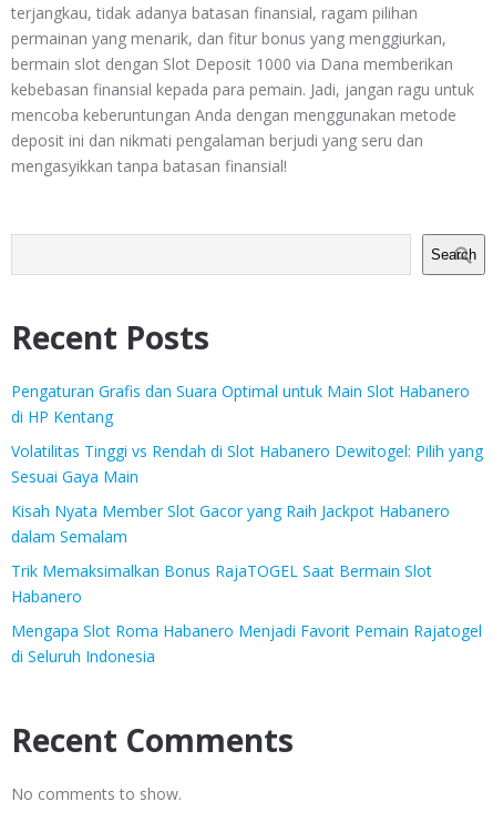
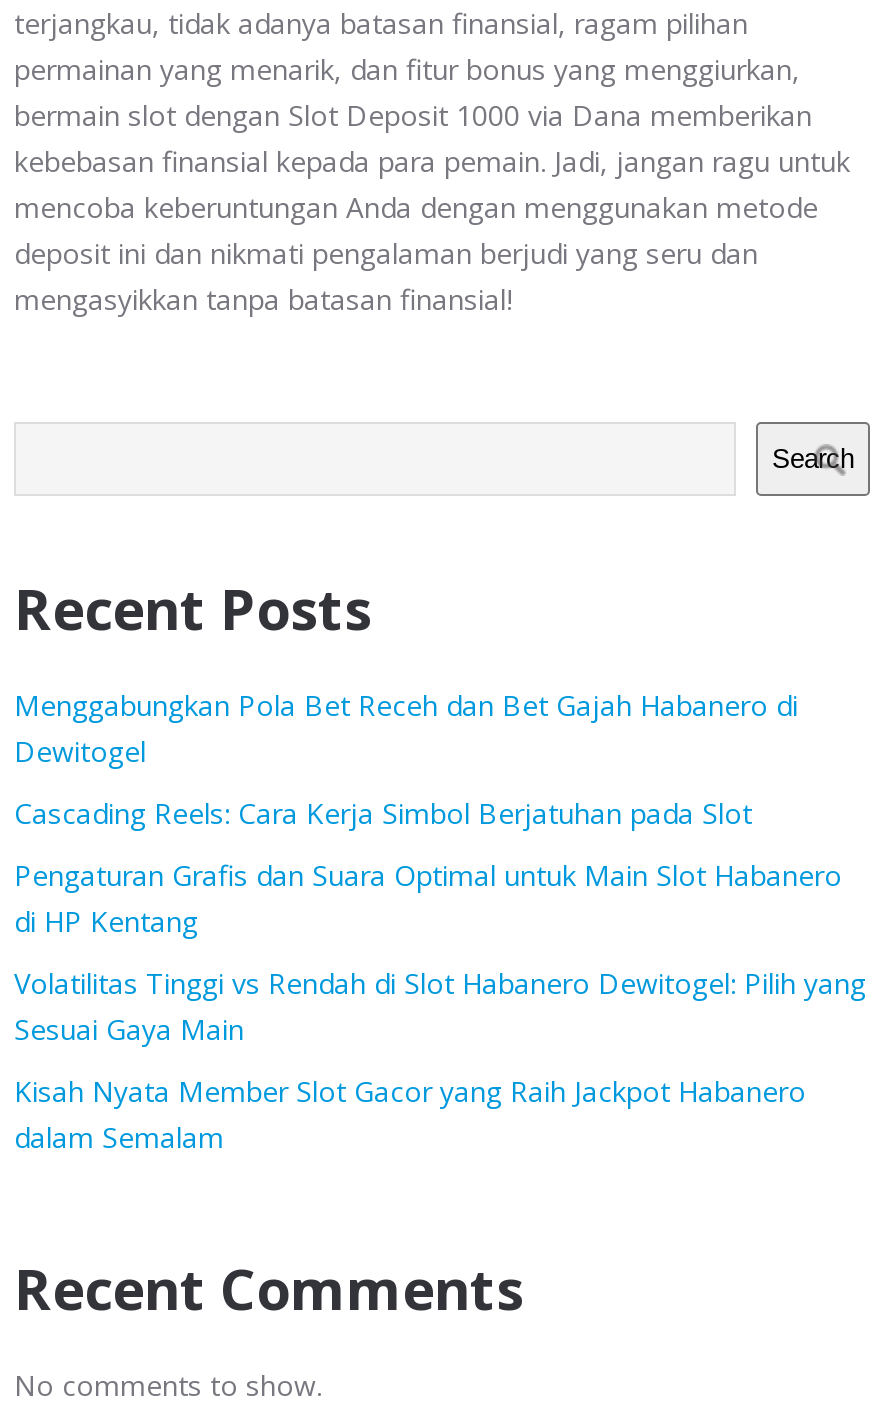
none -> [14,686,798,832] Menggabungkan Pola Bet Receh dan Bet Gajah Habanero di | Dewitogel | Cascading Reels: Cara Kerja Simbol Berjatuhan pada Slot
moved [11,381,483,547] -> [14,856,866,1156]: Pengaturan Grafis dan Suara Optimal untuk Main Slot Habanero | di HP Kentang | Volatilitas Tinggi vs Rendah di Slot Habanero Dewitogel: Pilih yang | Sesuai Gaya Main | Kisah Nyata Member Slot Gacor yang Raih Jackpot Habanero | dalam Semalam
[11,560,482,667] Trik Memaksimalkan Bonus RajaTOGEL Saat Bermain Slot | Habanero | Mengapa Slot Roma Habanero Menjadi Favorit Pemain Rajatogel | di Seluruh Indonesia -> none

